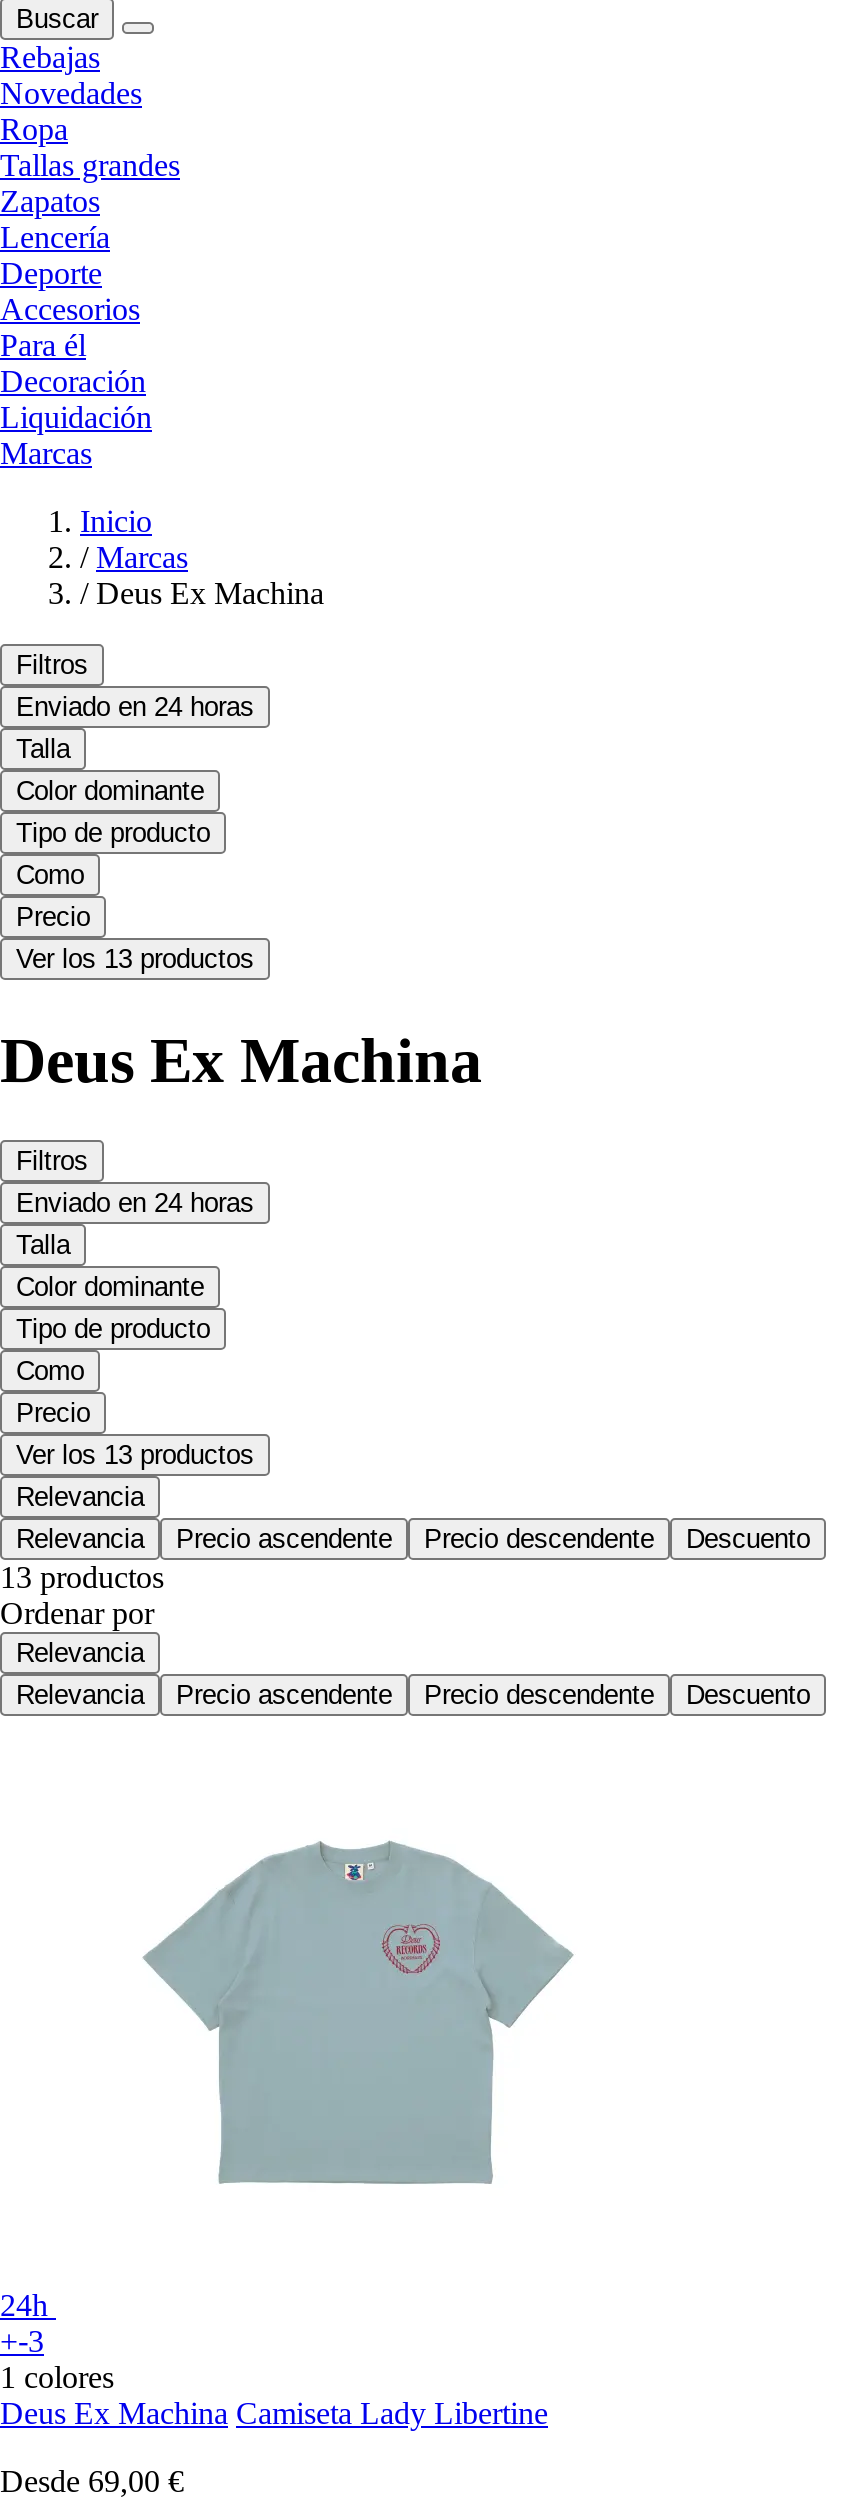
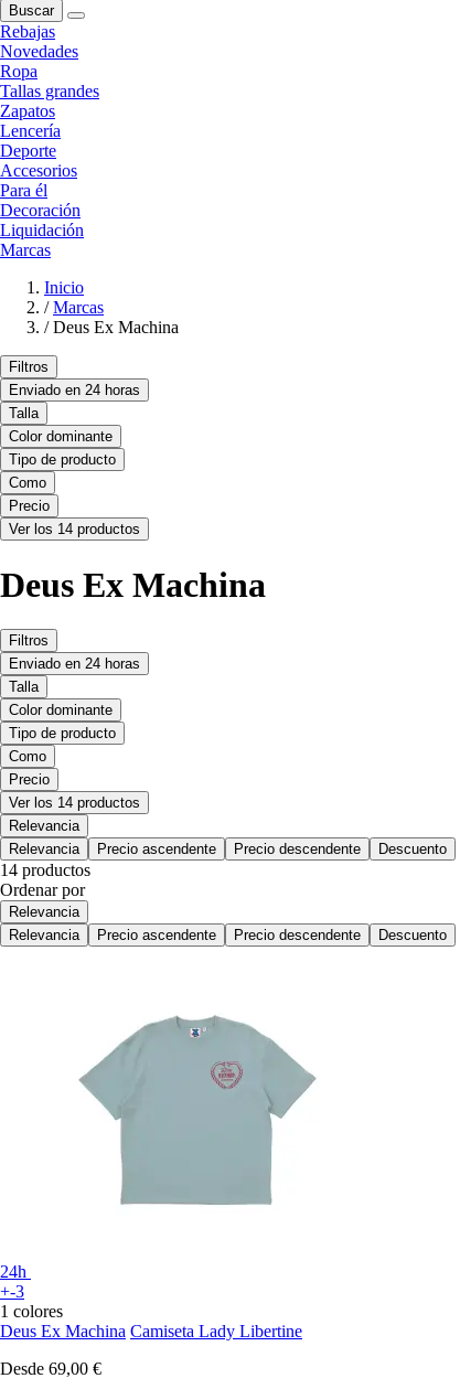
[16,945,254,975] Ver los 13 productos -> [9,521,140,538] Ver los 14 productos
[16,1440,254,1470] Ver los 13 productos -> [9,795,140,811] Ver los 14 productos
[0,1560,164,1594] 13 productos -> [0,861,90,880] 14 productos

